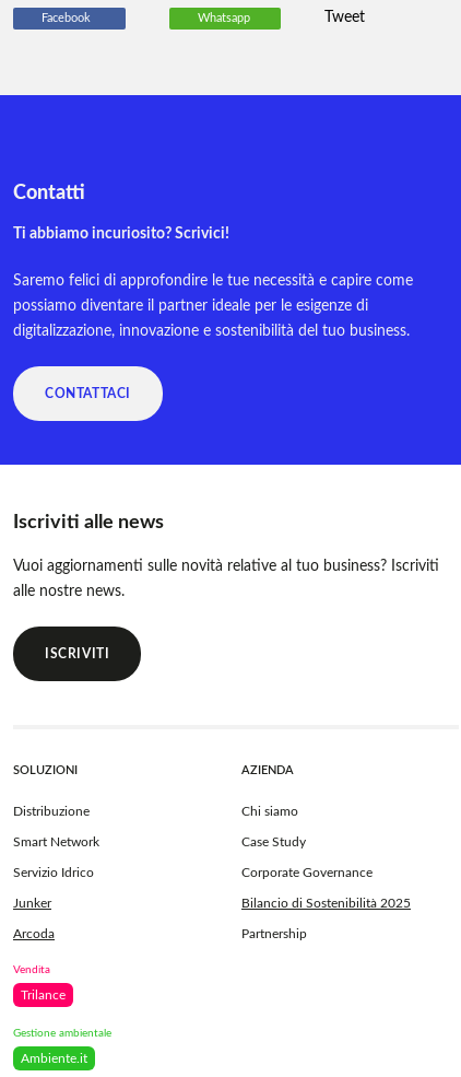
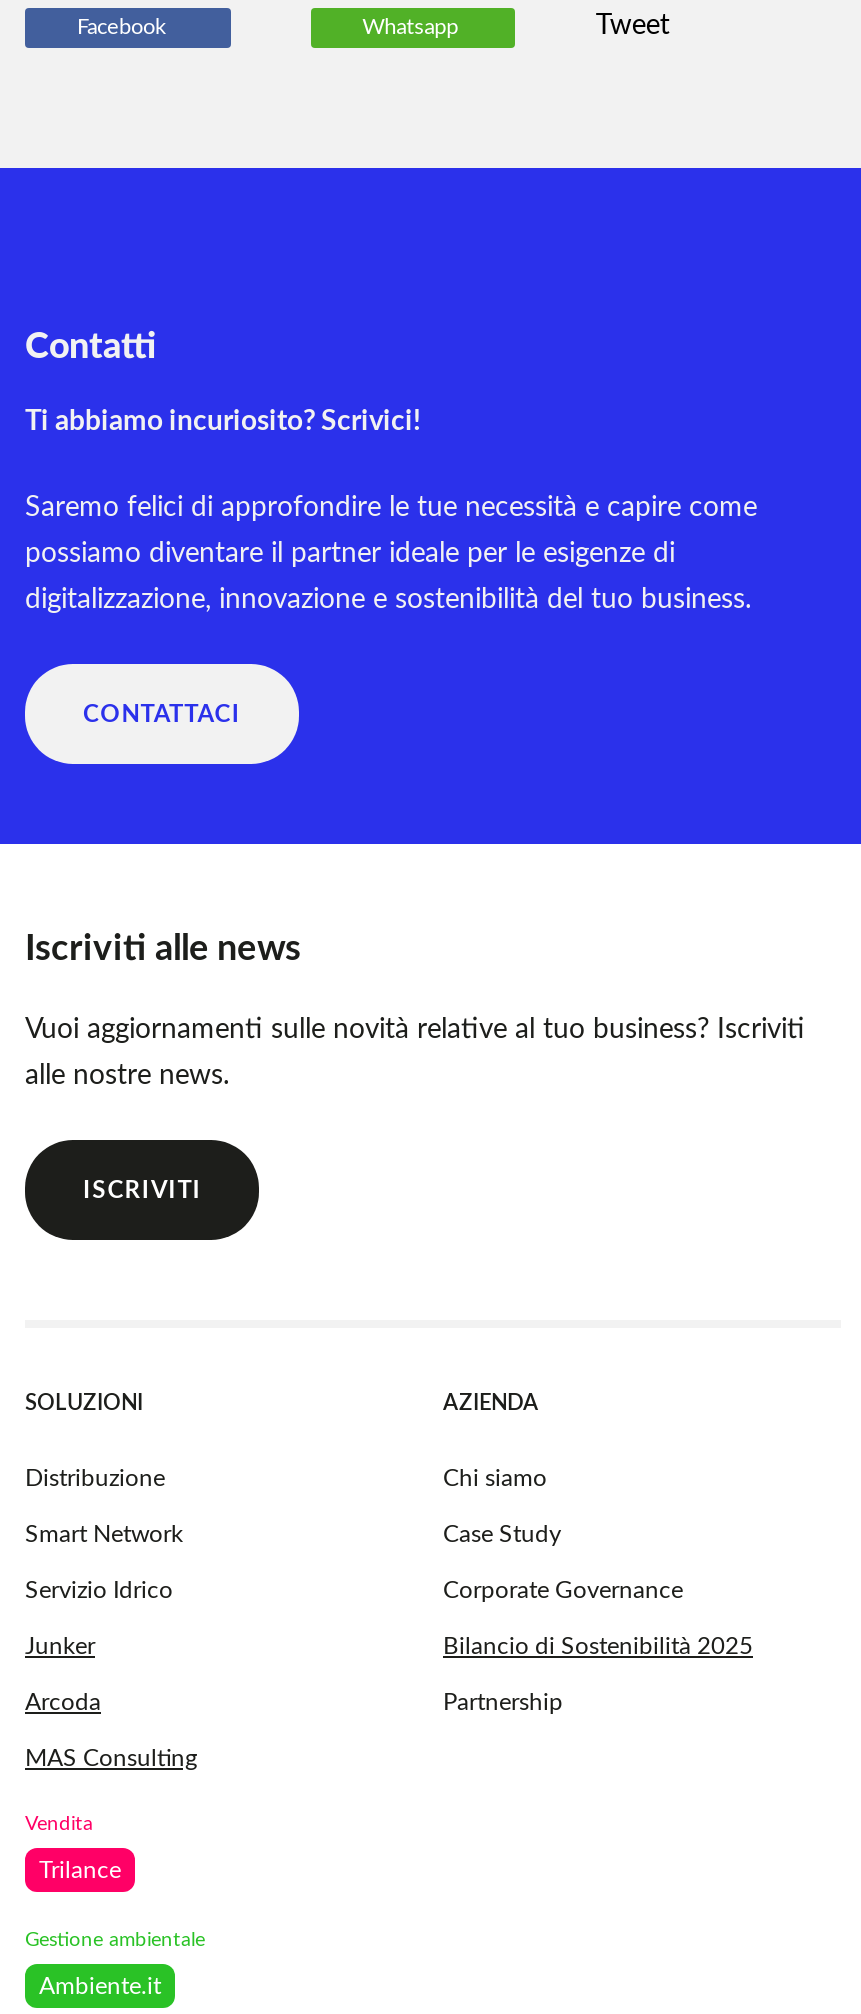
none -> [25,1747,197,1771] MAS Consulting

